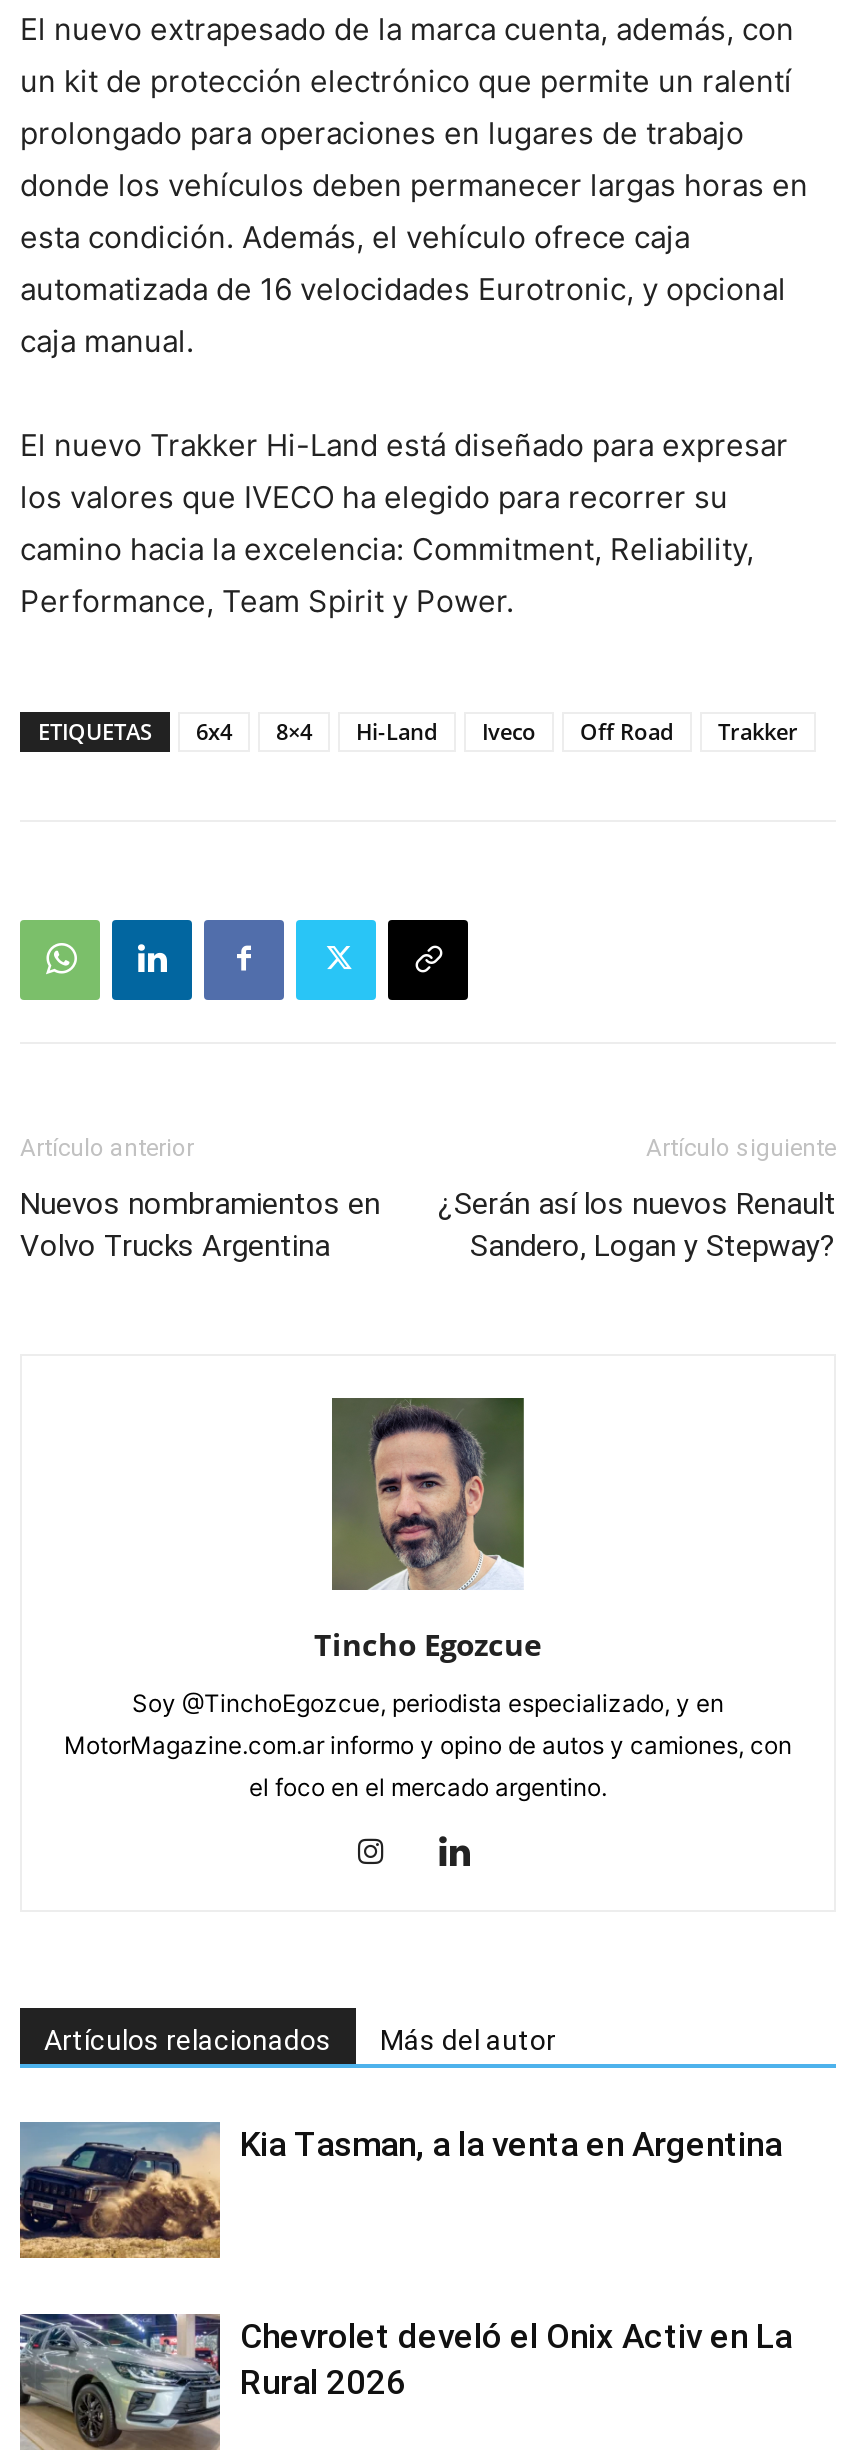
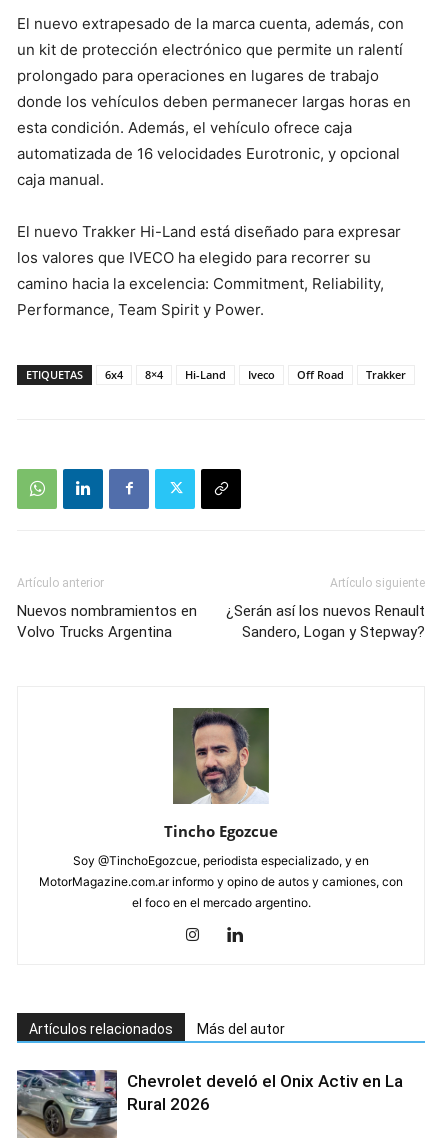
[20,2120,782,2260] [image] | Kia Tasman, a la venta en Argentina -> none

